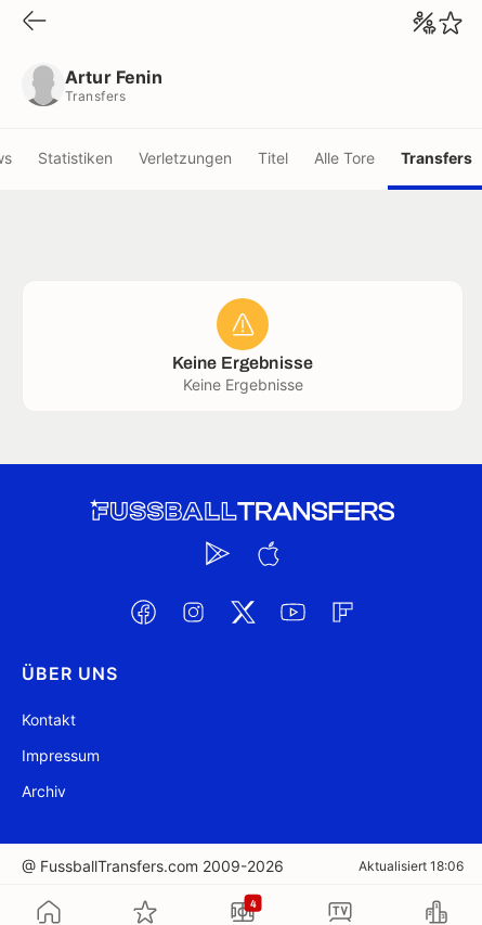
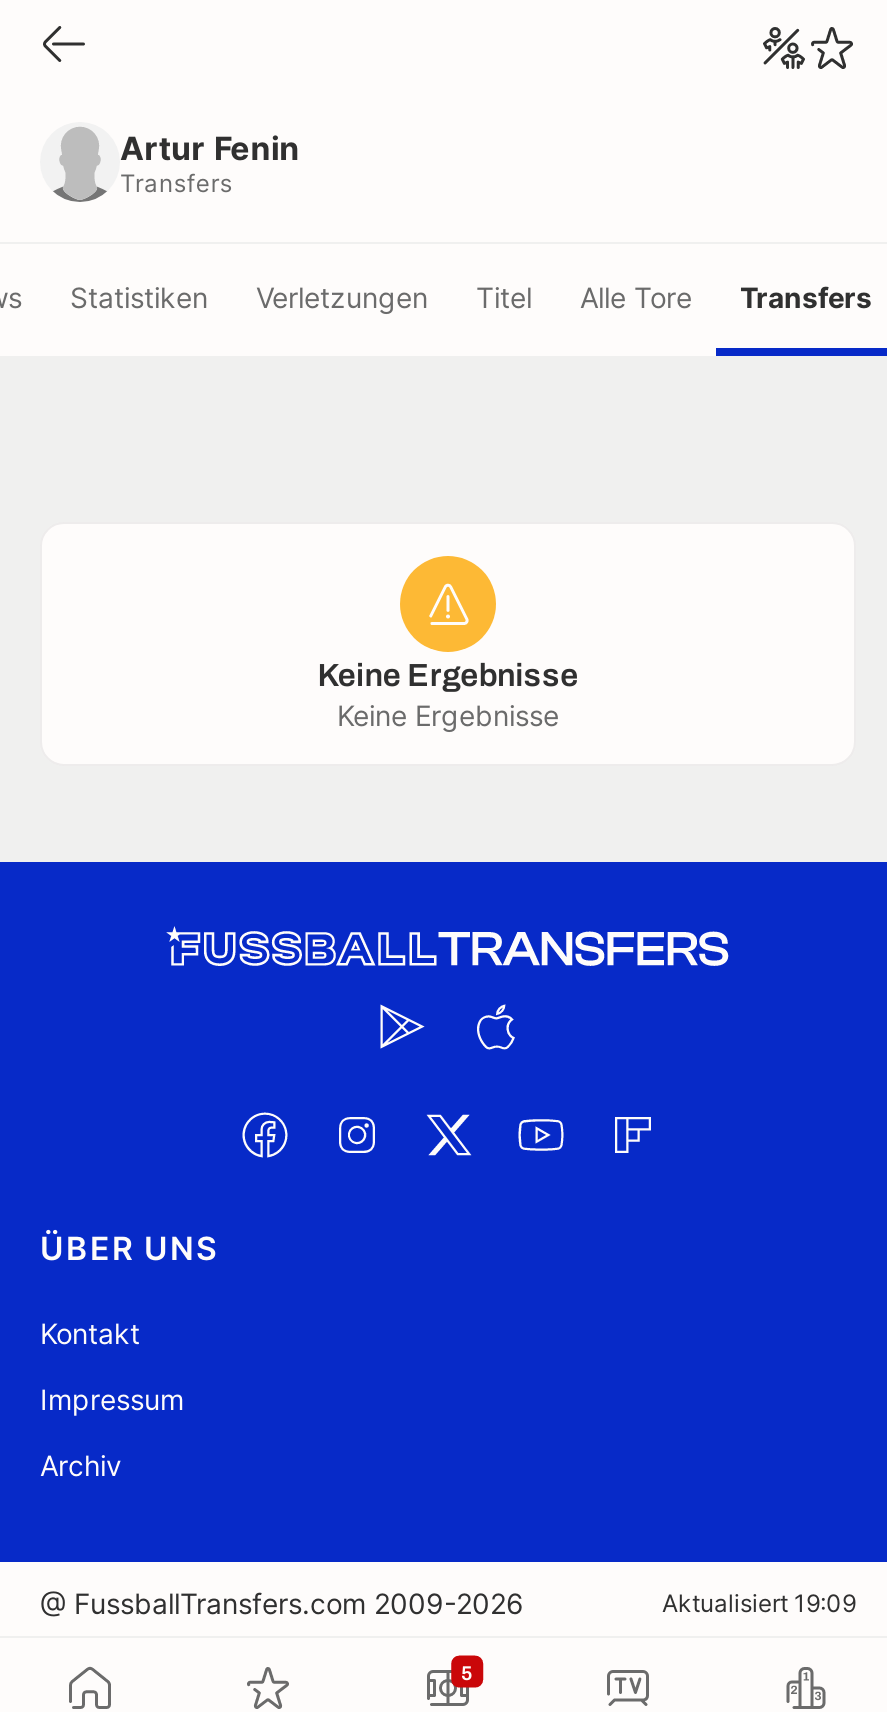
[359,858,464,874] Aktualisiert 18:06 -> [662,1588,856,1618] Aktualisiert 19:09
[250,897,256,909] 4 -> [461,1661,473,1683] 5

